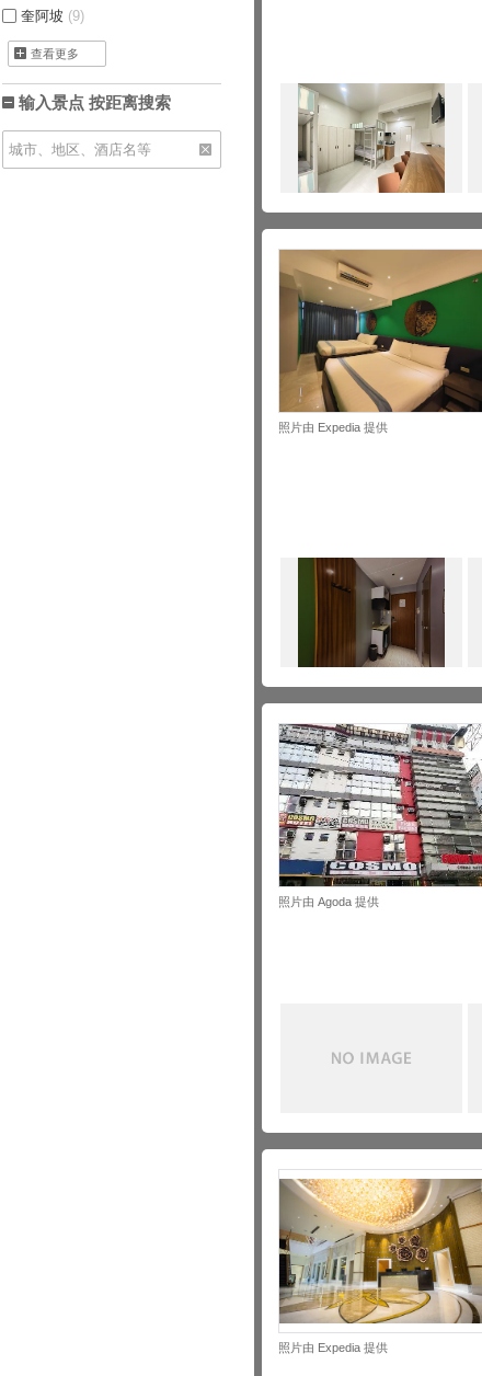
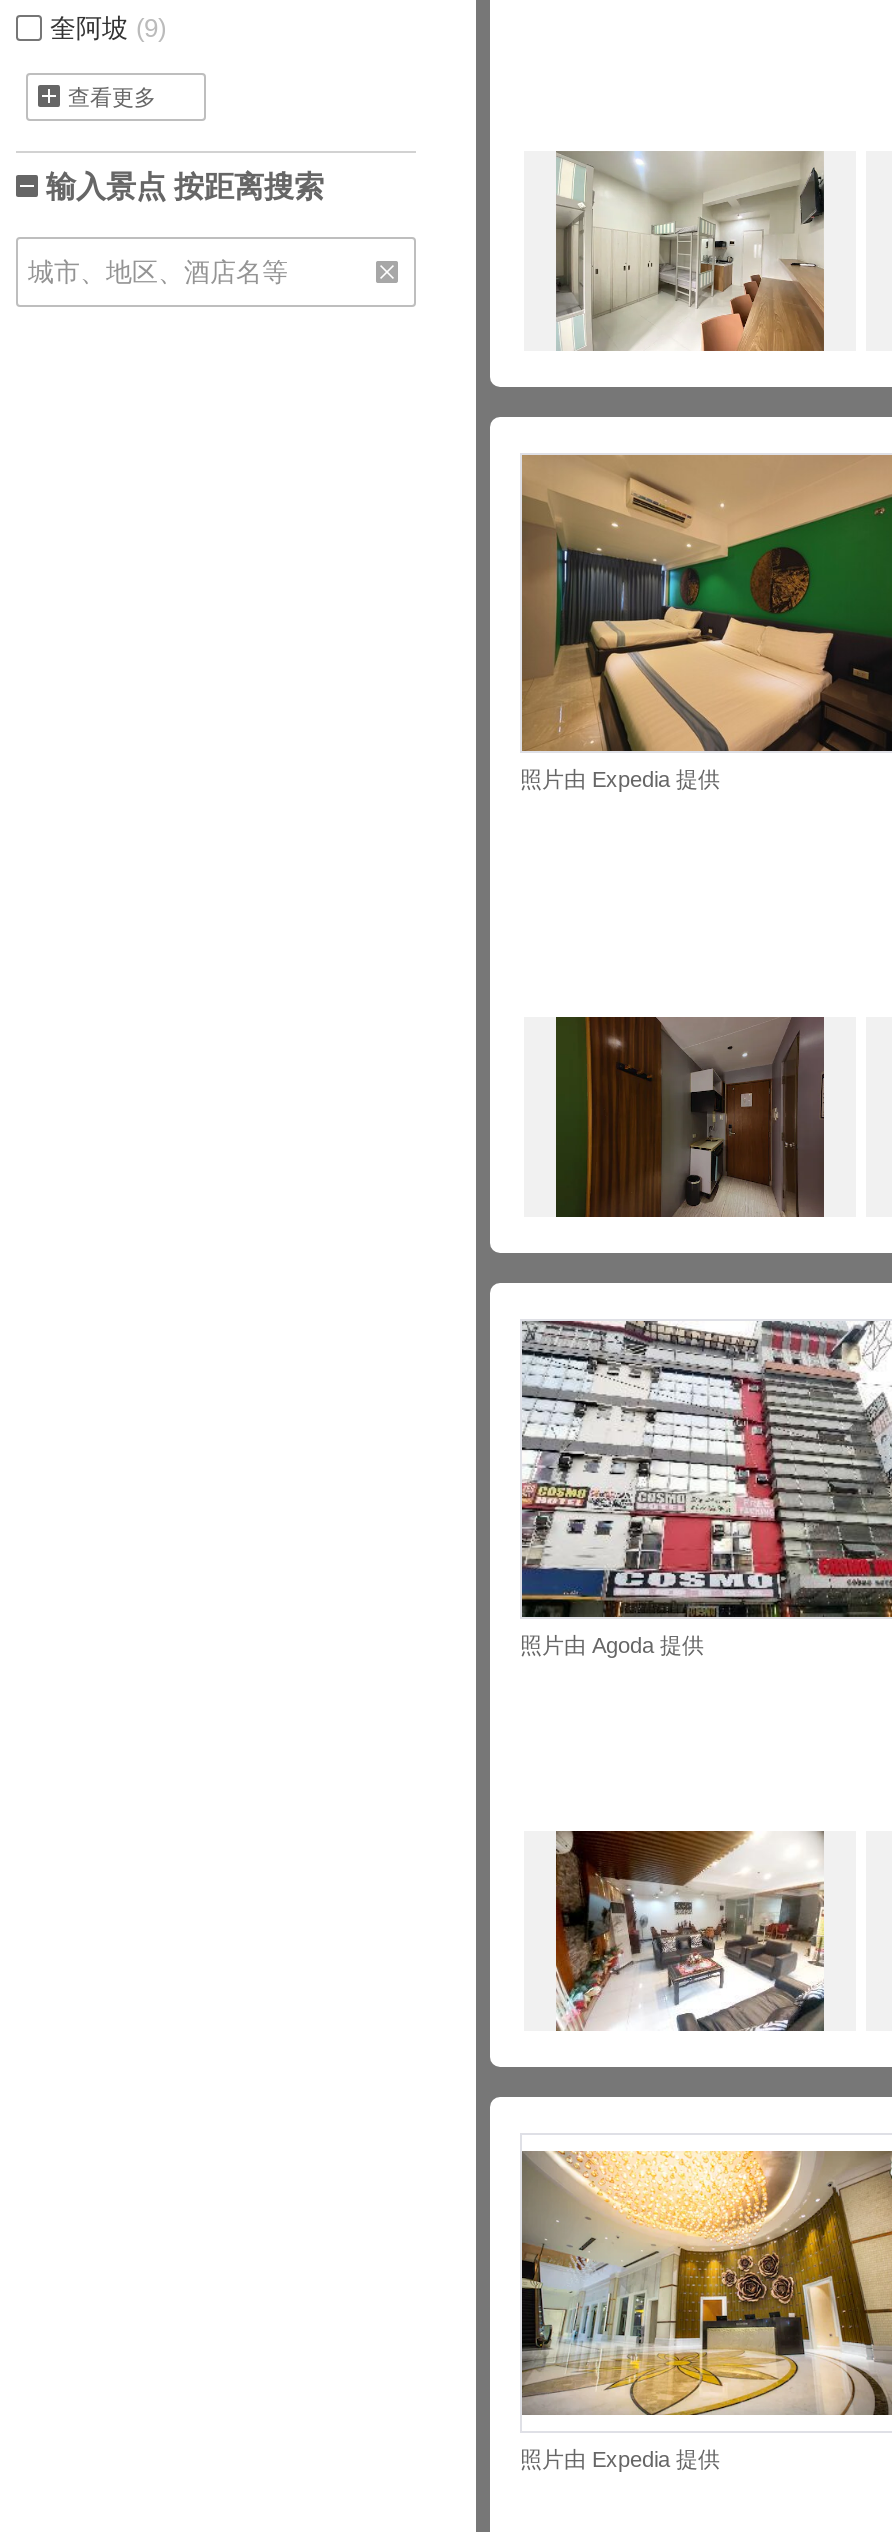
none -> [554,1829,826,2033] [image]

